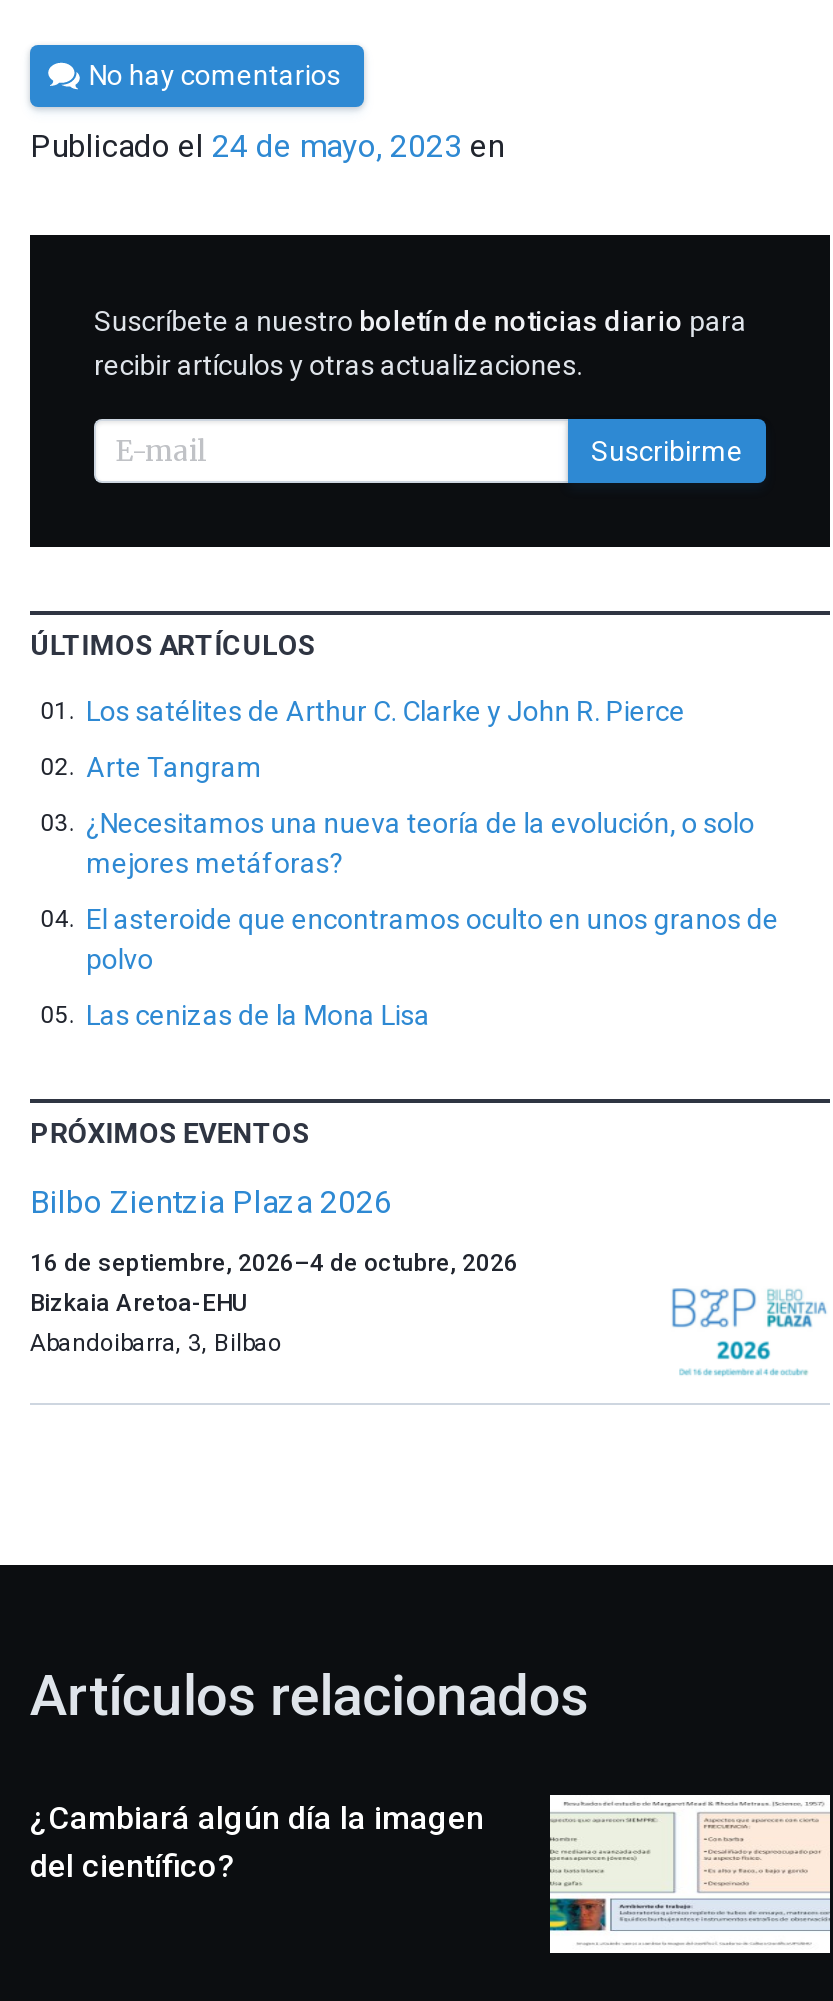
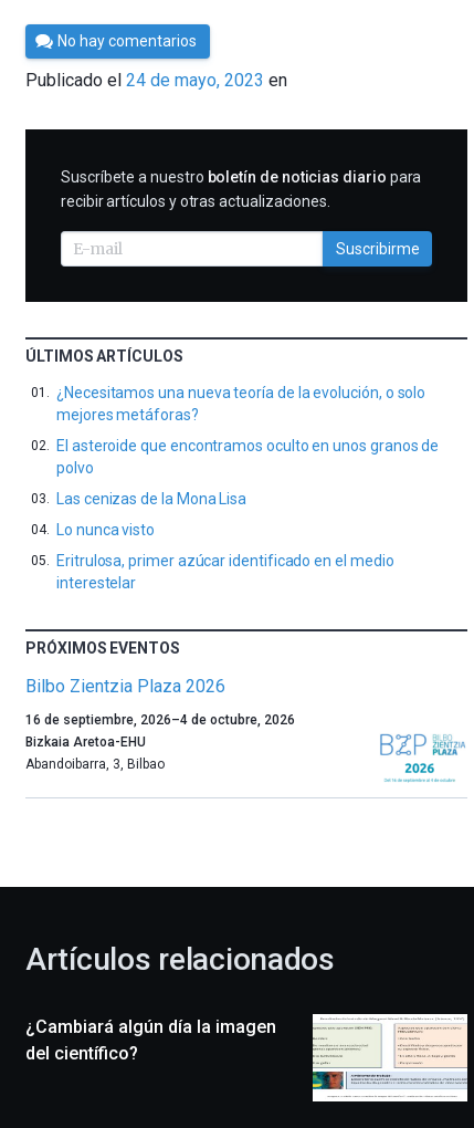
[86,695,685,783] Los satélites de Arthur C. Clarke y John R. Pierce | Arte Tangram -> none
moved [86,807,779,1031] -> [56,384,439,507]: ¿Necesitamos una nueva teoría de la evolución, o solo | mejores metáforas? | El asteroide que encontramos oculto en unos granos de | polvo | Las cenizas de la Mona Lisa
none -> [56,521,394,591] Lo nunca visto | Eritrulosa, primer azúcar identificado en el medio | interestelar

